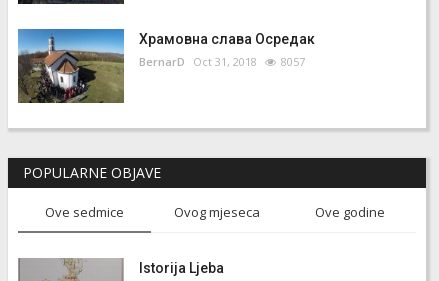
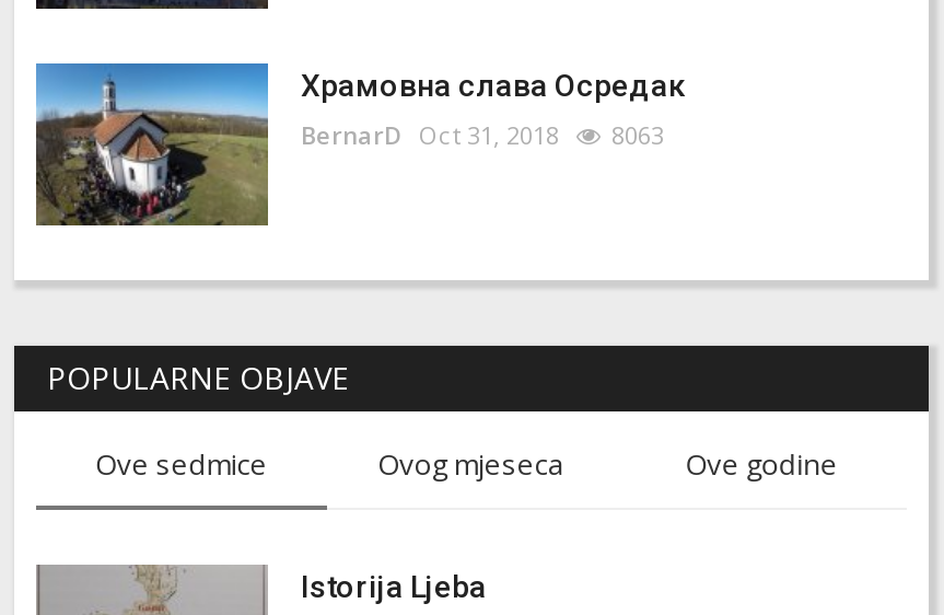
[139,54,305,69] BernarD Oct 31, 2018 8057 -> [301,119,664,152] BernarD Oct 31, 2018 8063

